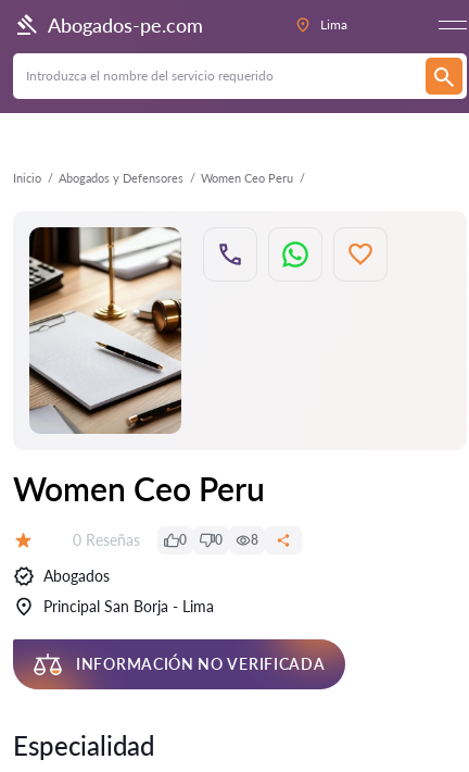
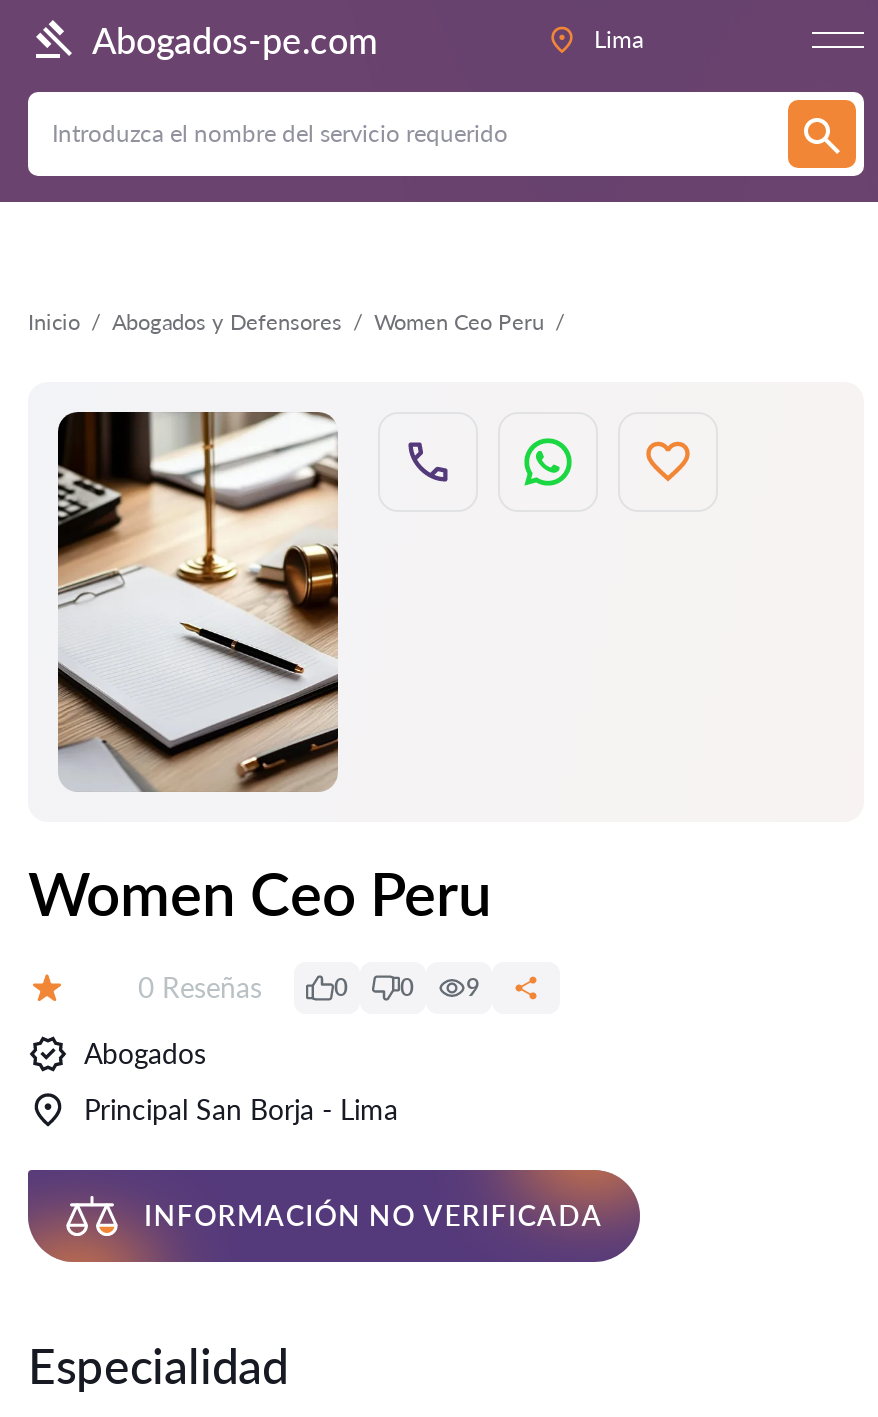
[251,532,258,548] 8 -> [466,972,480,1002] 9

